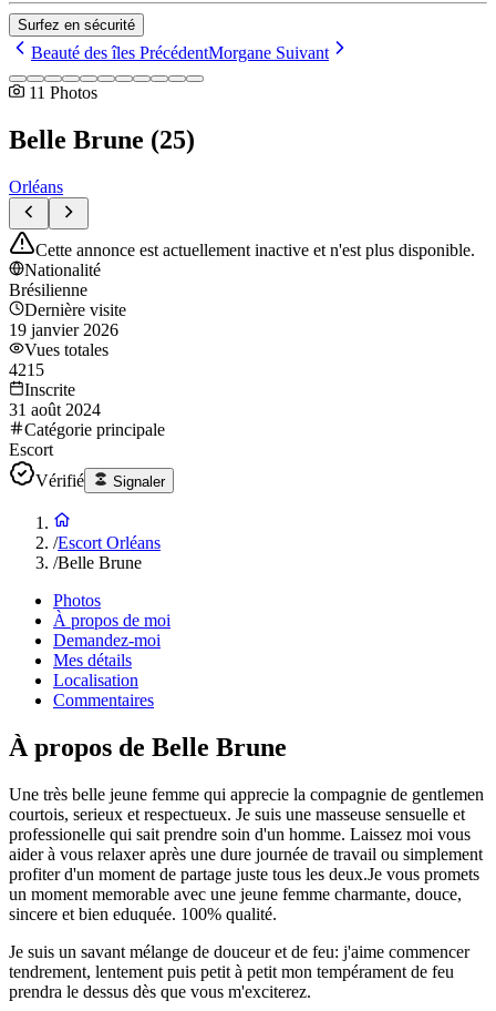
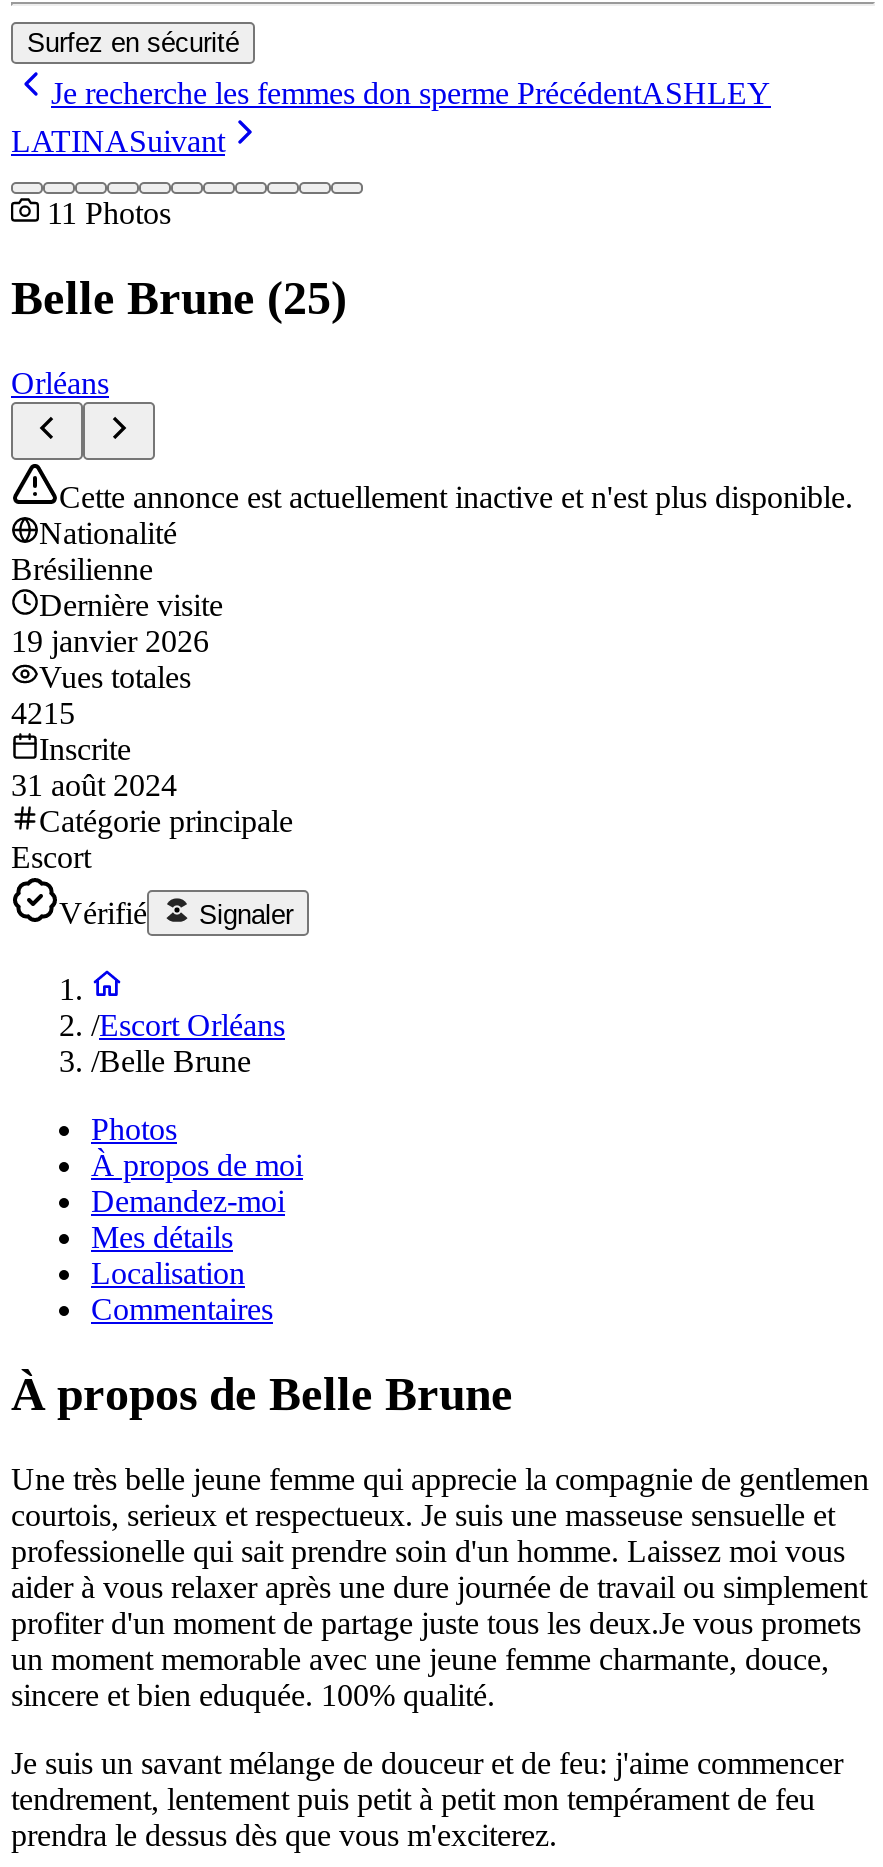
[31,43,329,62] Beauté des îles PrécédentMorgane Suivant -> [11,76,771,158] Je recherche les femmes don sperme PrécédentASHLEY | LATINA Suivant

